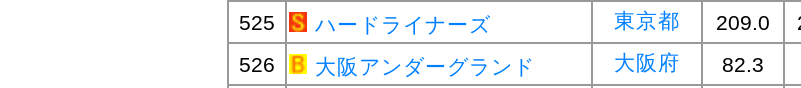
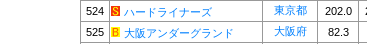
[239,10,491,36] 525 ハードライナーズ -> [86,5,212,18] 524 ハードライナーズ
[716,10,770,34] 209.0 -> [324,5,351,17] 202.0
[239,52,535,78] 526 大阪アンダーグランド -> [86,26,234,39] 525 大阪アンダーグランド

